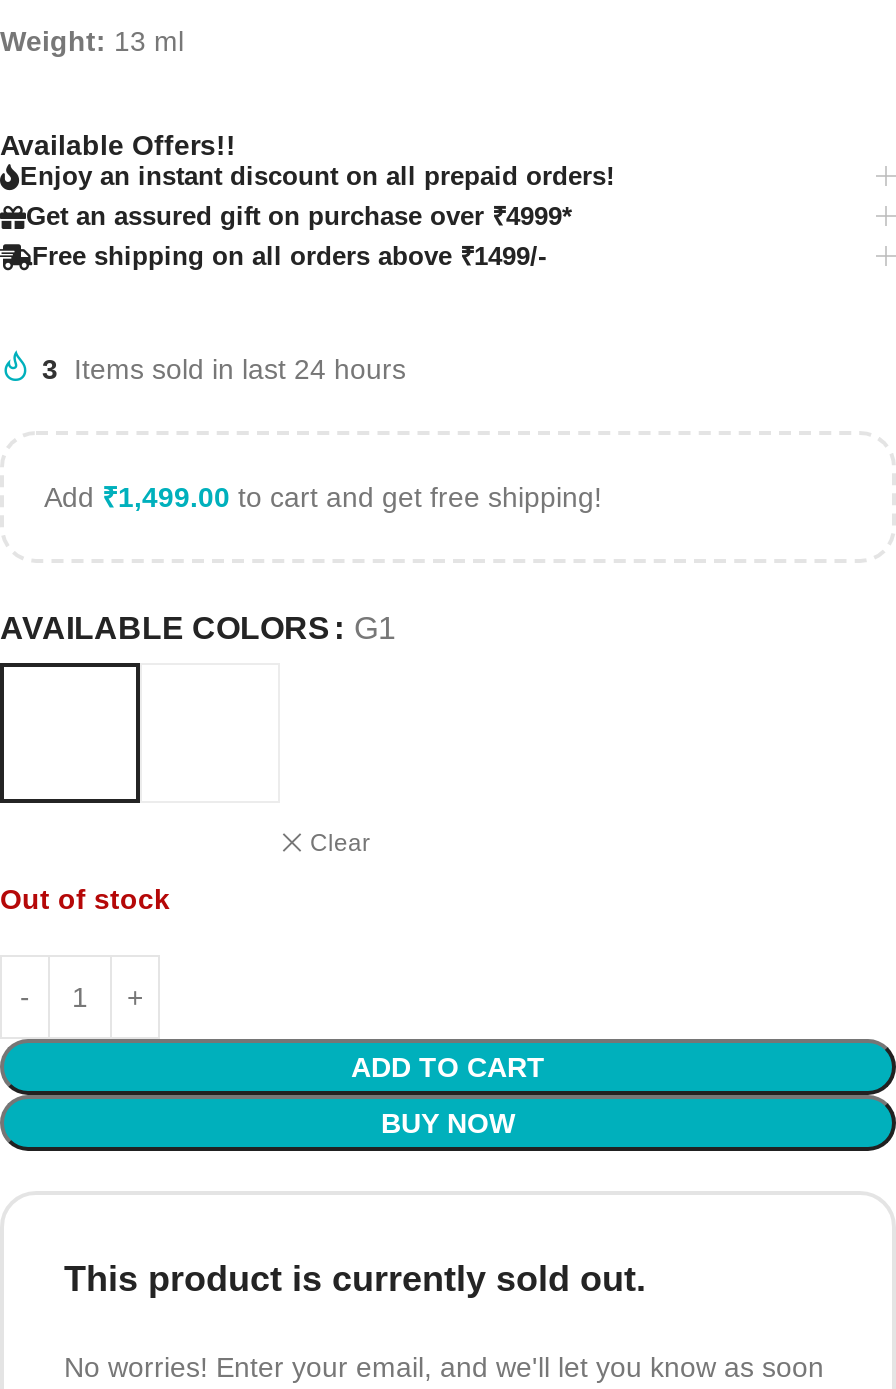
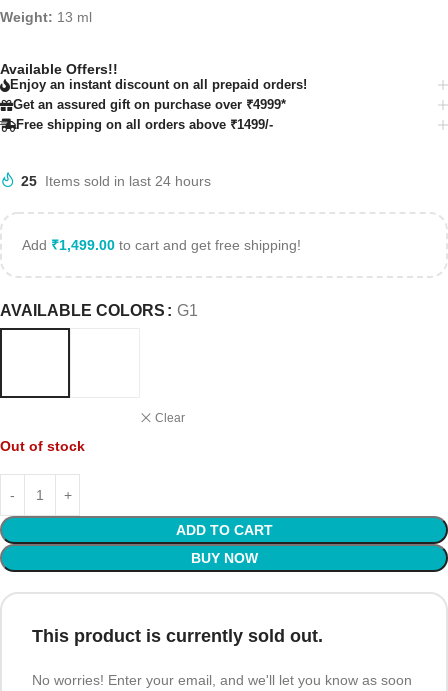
[42,353,406,385] 3 Items sold in last 24 hours -> [21,173,211,189] 25 Items sold in last 24 hours

